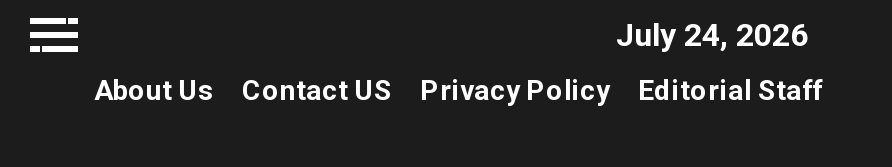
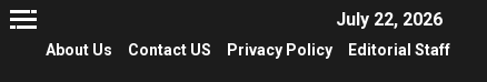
[616,17,808,55] July 24, 2026 -> [336,9,443,30] July 22, 2026

